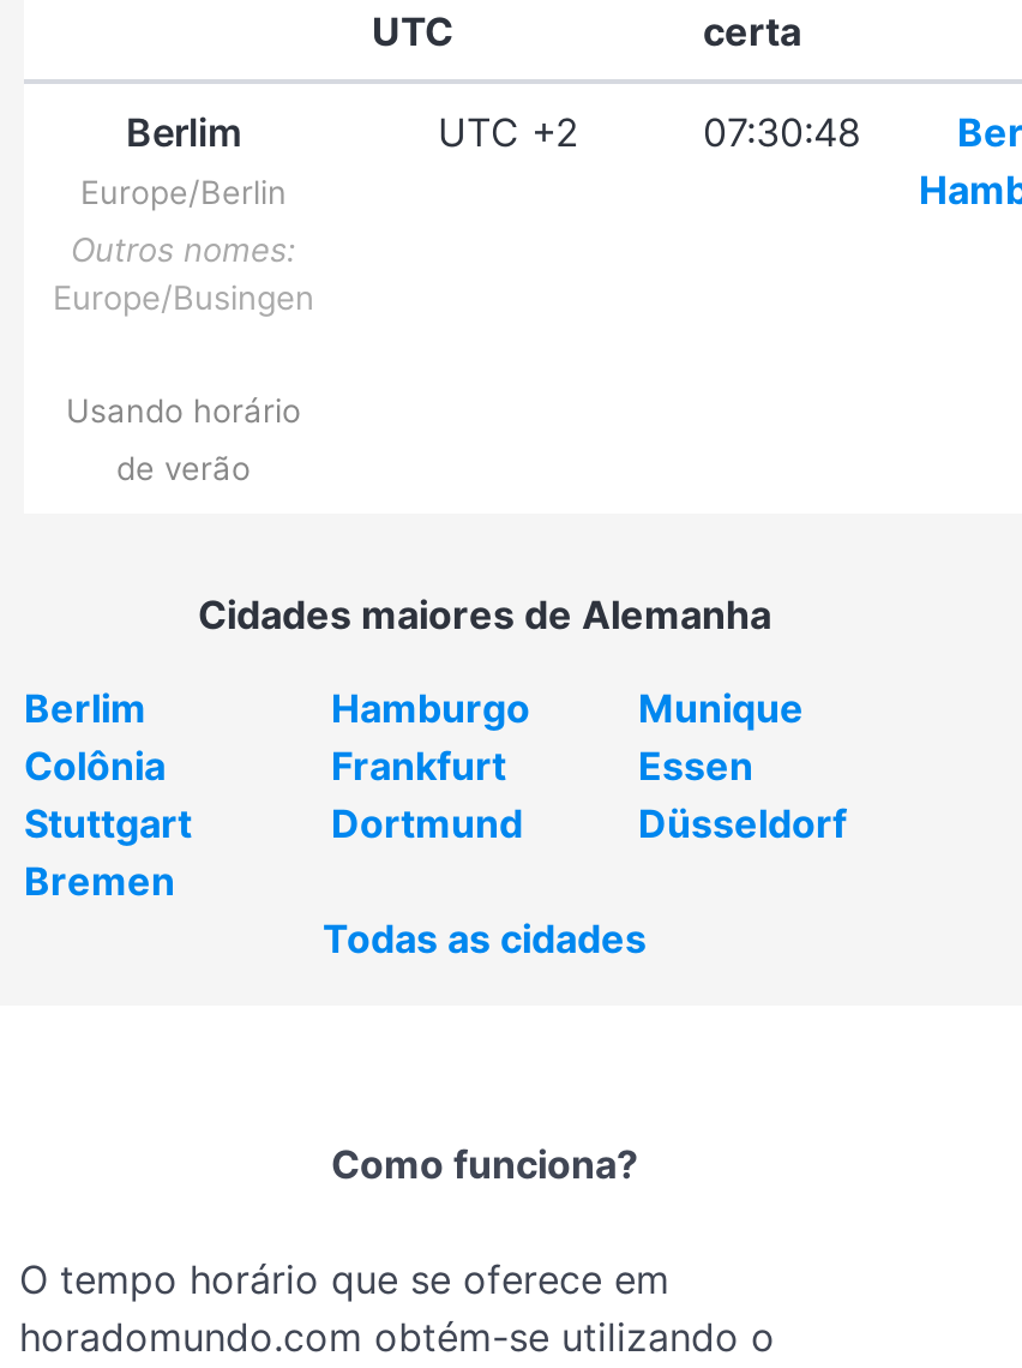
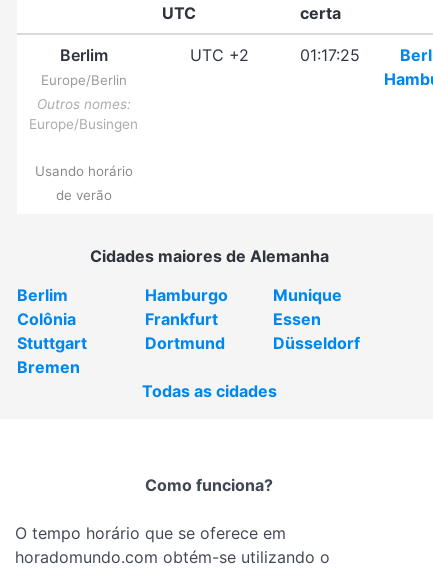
[703,107,861,155] 07:30:48 -> [300,45,360,65] 01:17:25

